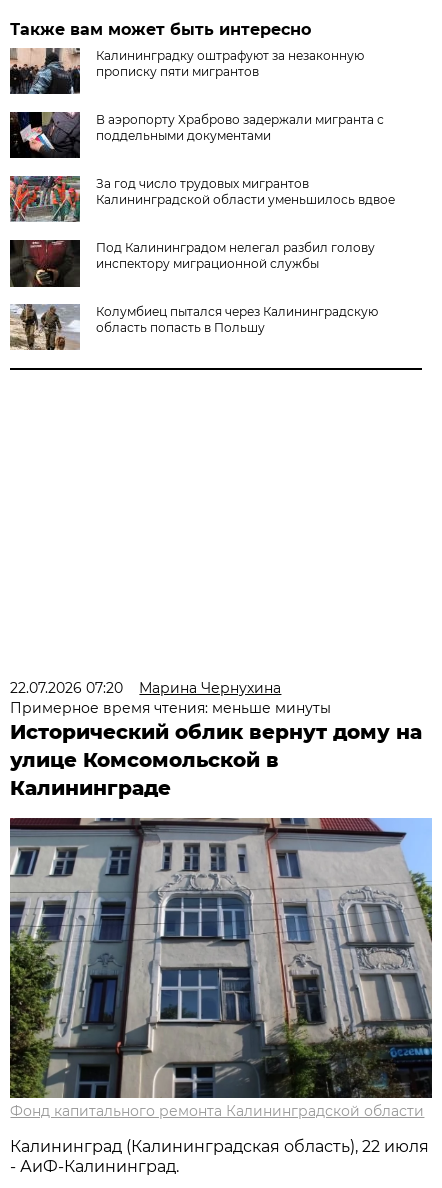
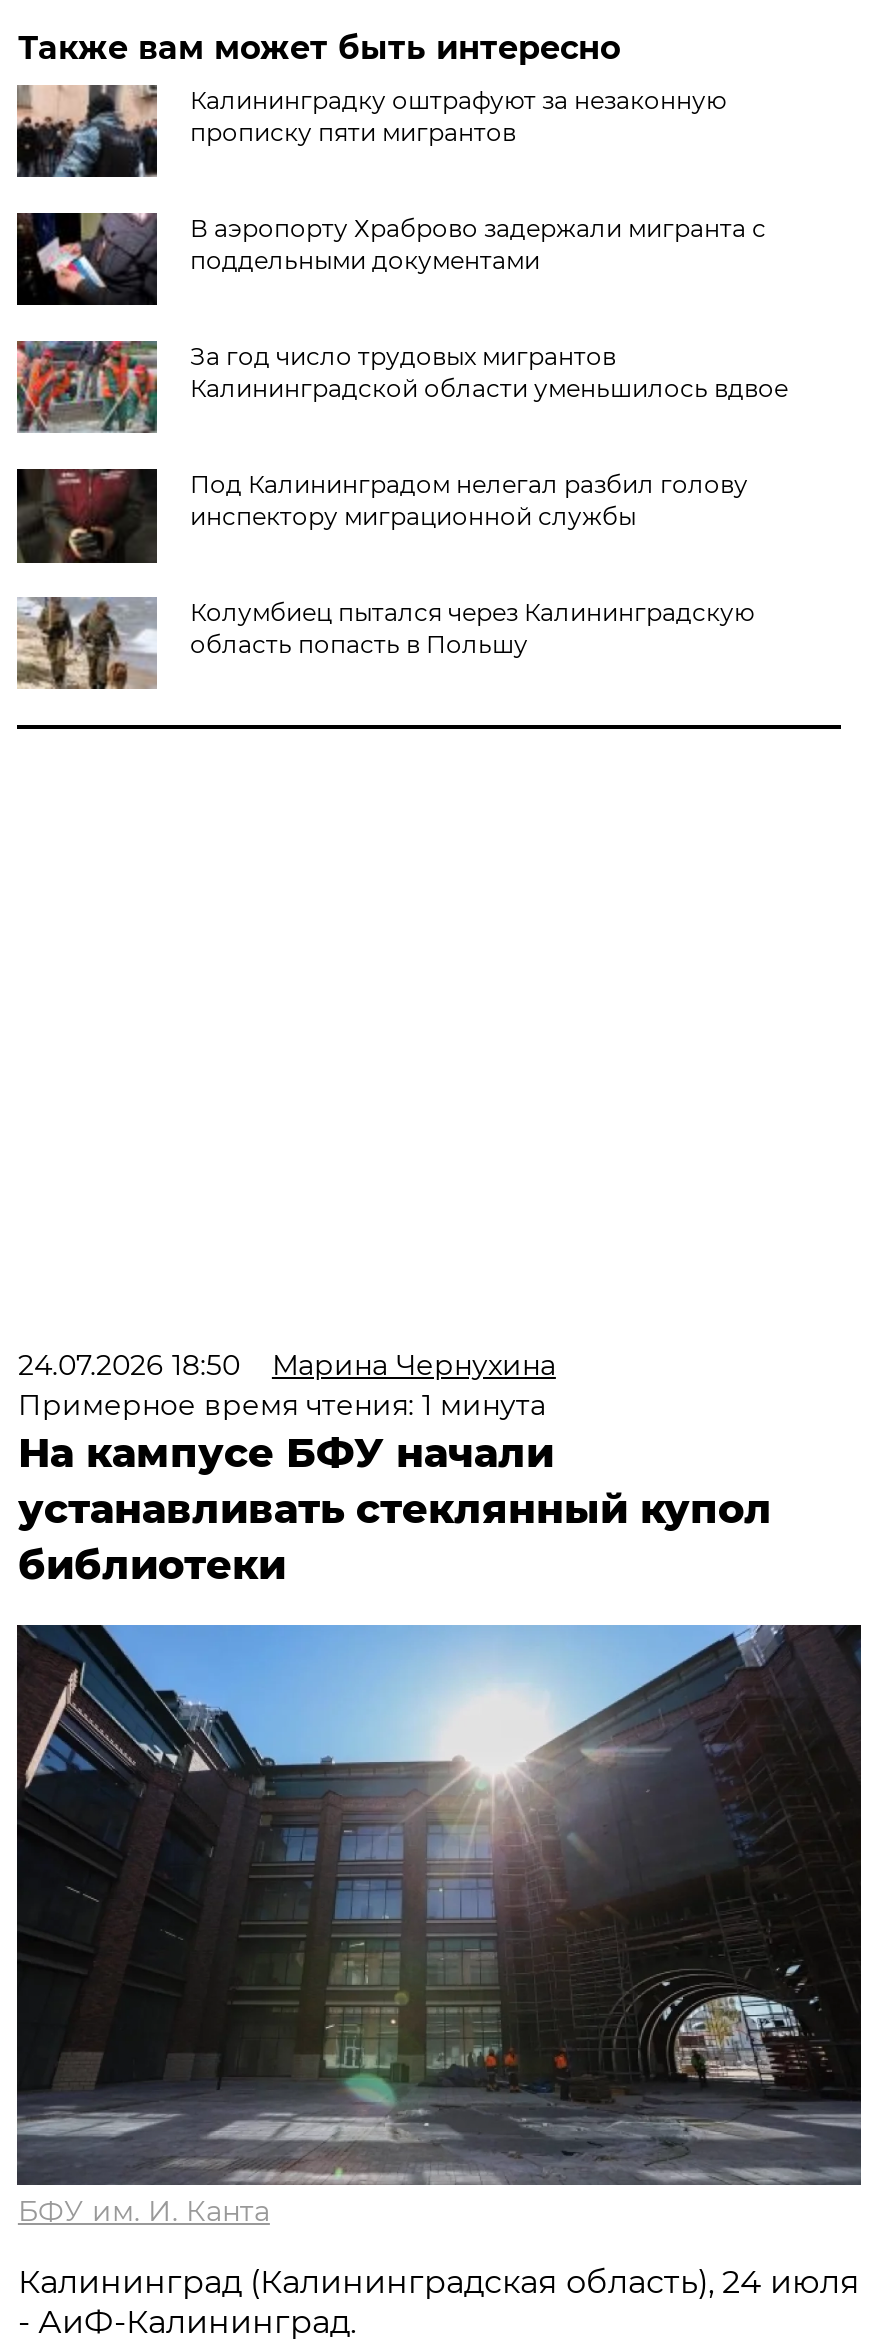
[10,679,281,697] 22.07.2026 07:20 Марина Чернухина -> [18,1347,556,1383] 24.07.2026 18:50 Марина Чернухина
[10,699,422,800] Примерное время чтения: меньше минуты | Исторический облик вернут дому на | улице Комсомольской в | Калининграде -> [18,1387,772,1589] Примерное время чтения: 1 минута | На кампусе БФУ начали | устанавливать стеклянный купол | библиотеки
[9,817,433,1120] [image] | Фонд капитального ремонта Калининградской области -> [15,1623,863,2229] [image] | БФУ им. И. Канта
[10,1137,429,1156] Калининград (Калининградская область), 22 июля -> [18,2263,860,2301] Калининград (Калининградская область), 24 июля

